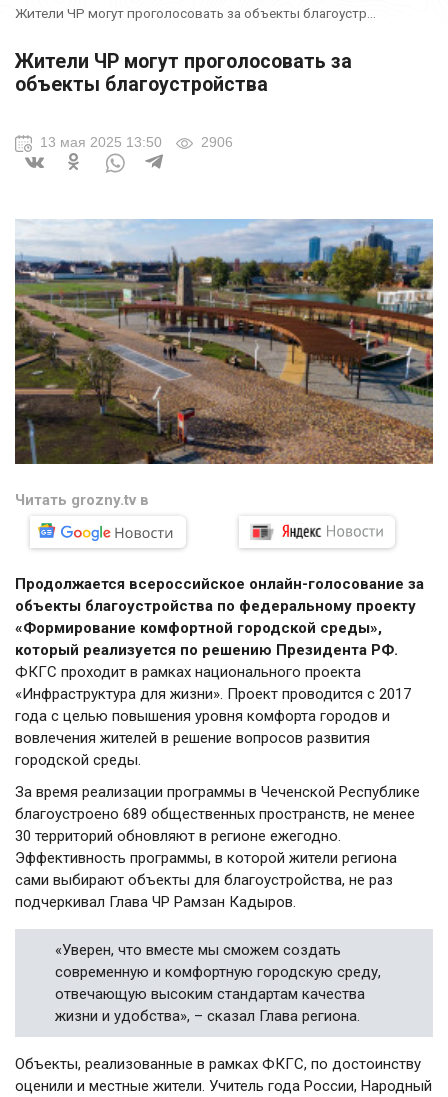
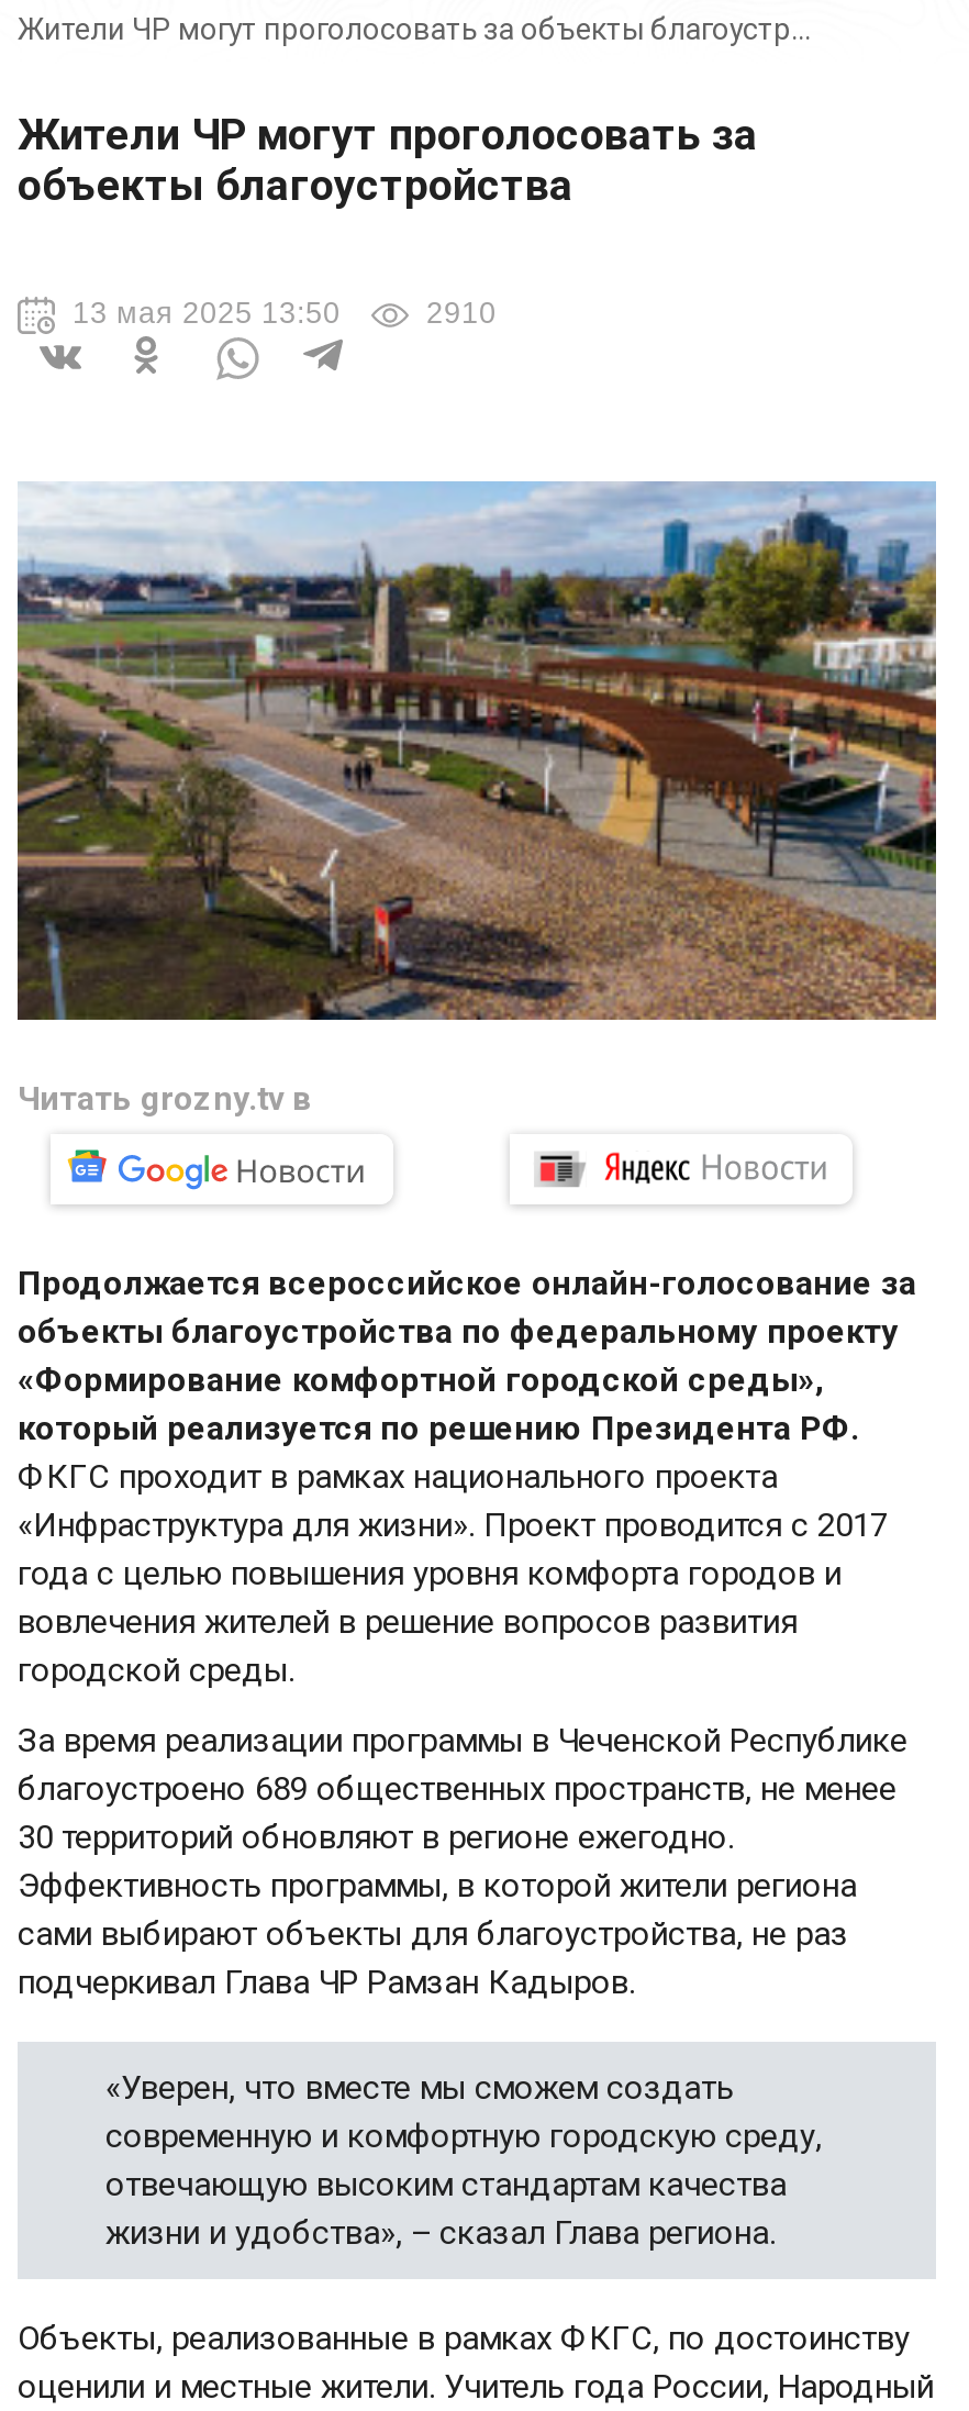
[201,135,233,150] 2906 -> [426,297,497,330] 2910

